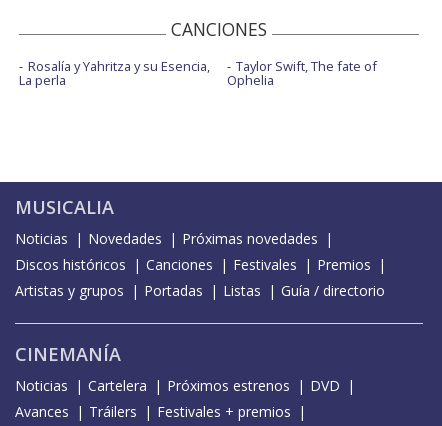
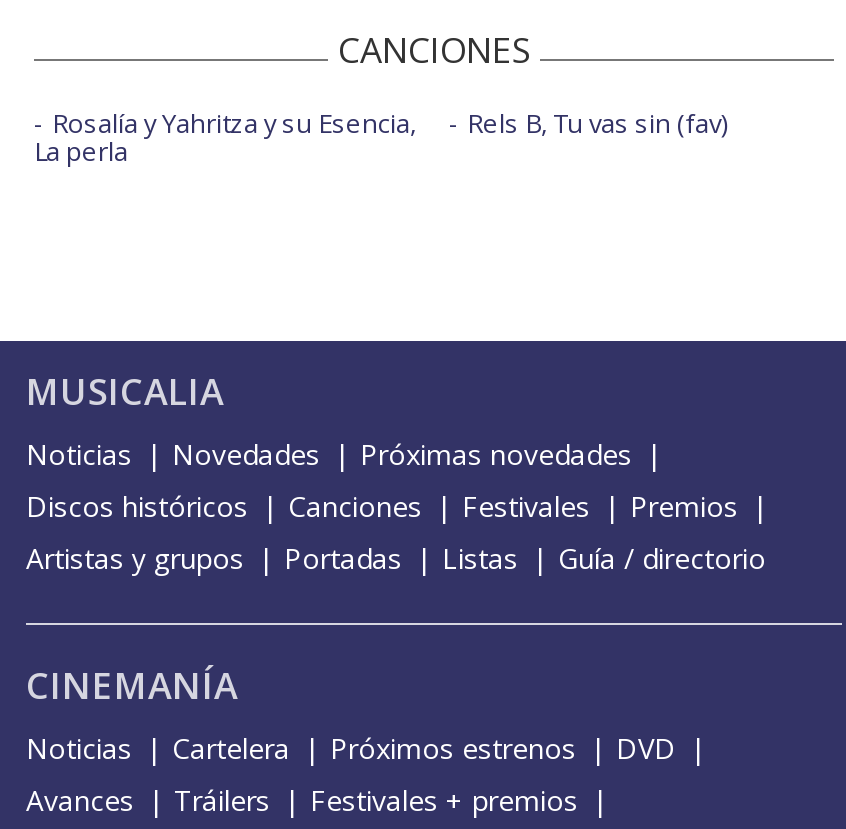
[226,57,376,89] Taylor Swift, The fate of | Ophelia -> [467,105,727,141] Rels B, Tu vas sin (fav)

